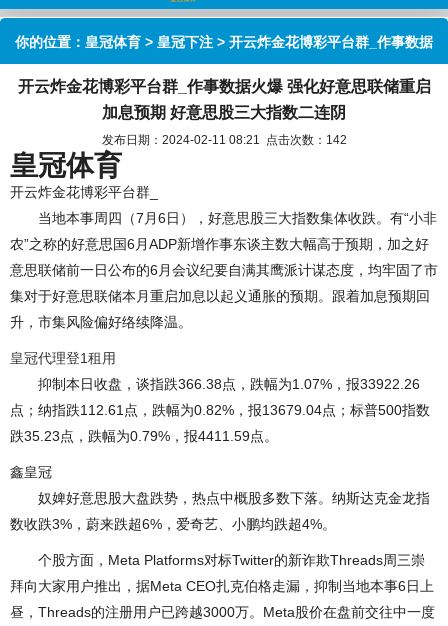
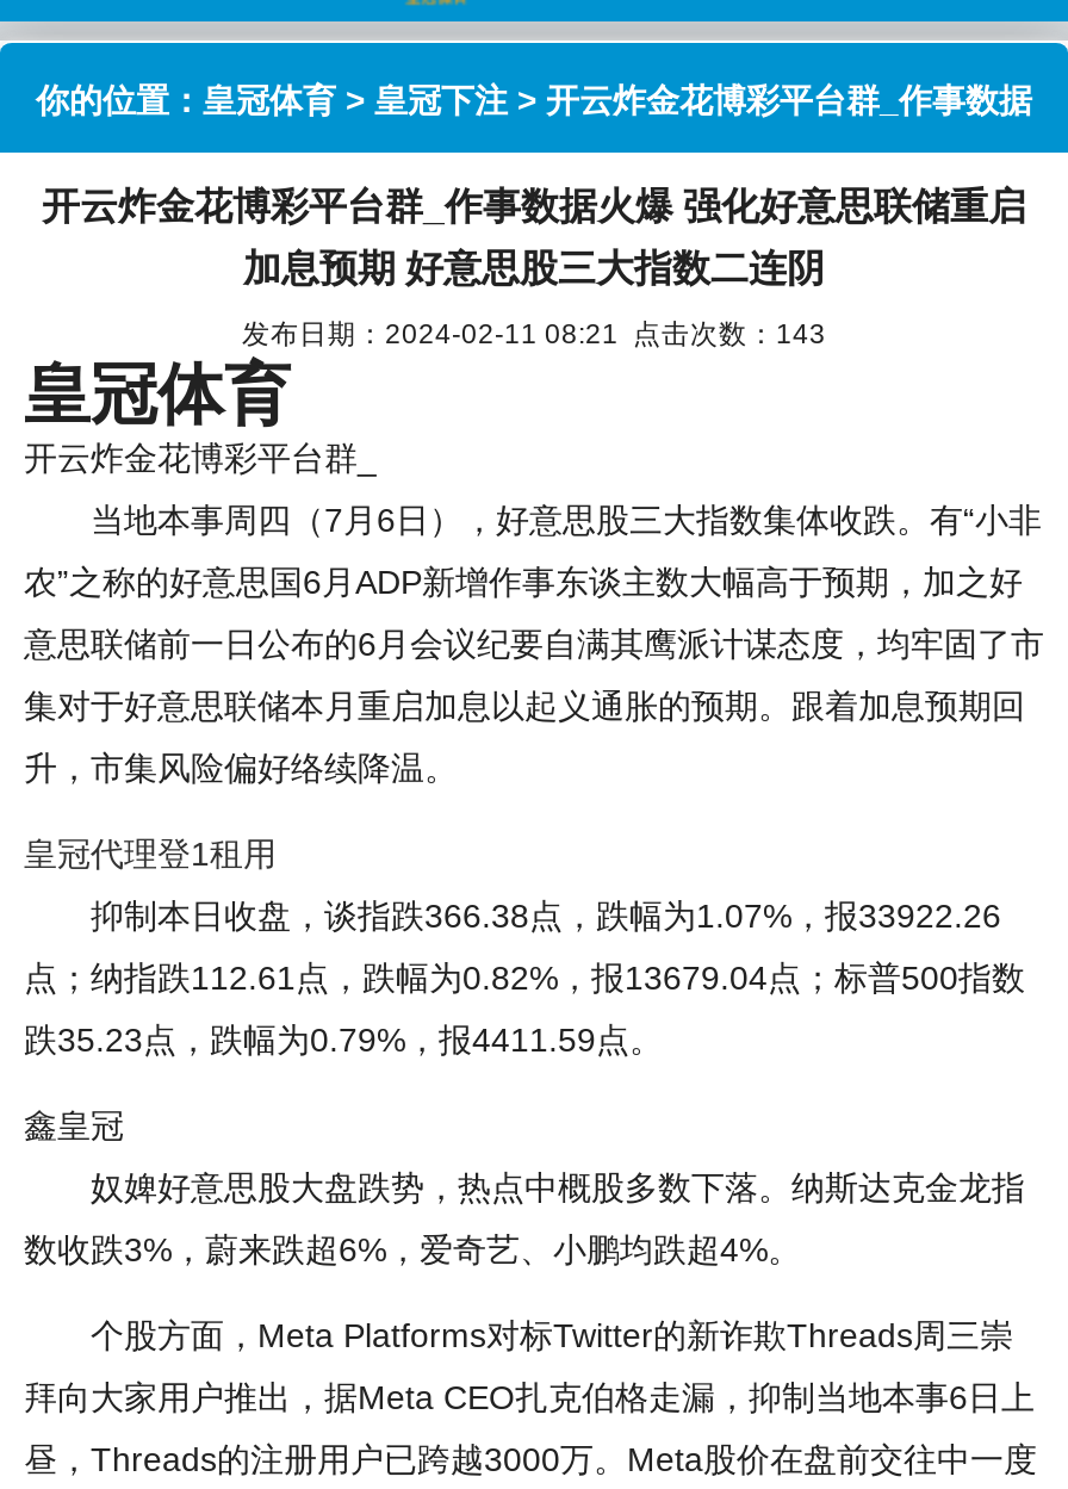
[101,133,346,146] 发布日期：2024-02-11 08:21 点击次数：142 -> [242,317,826,348] 发布日期：2024-02-11 08:21 点击次数：143

